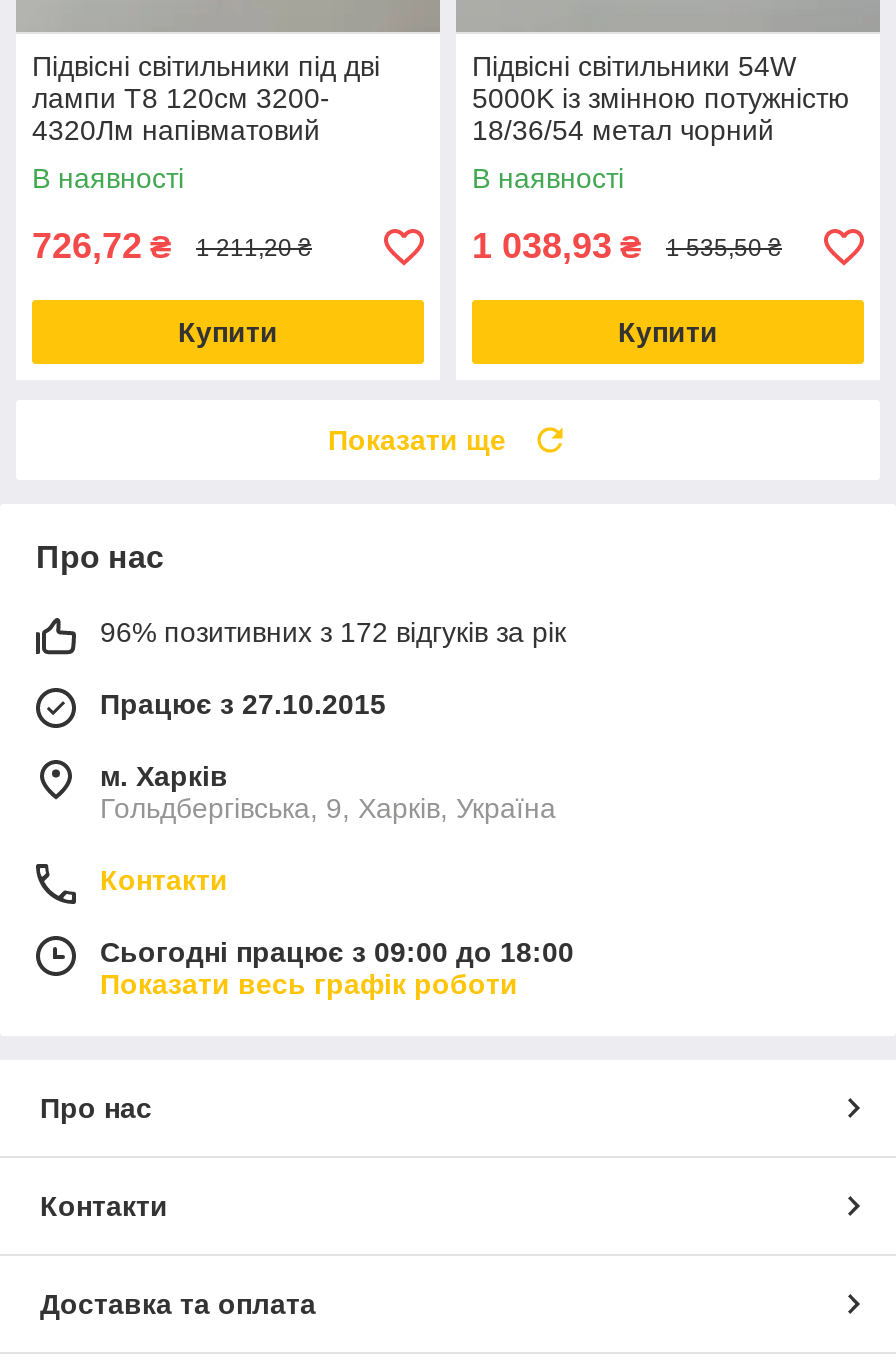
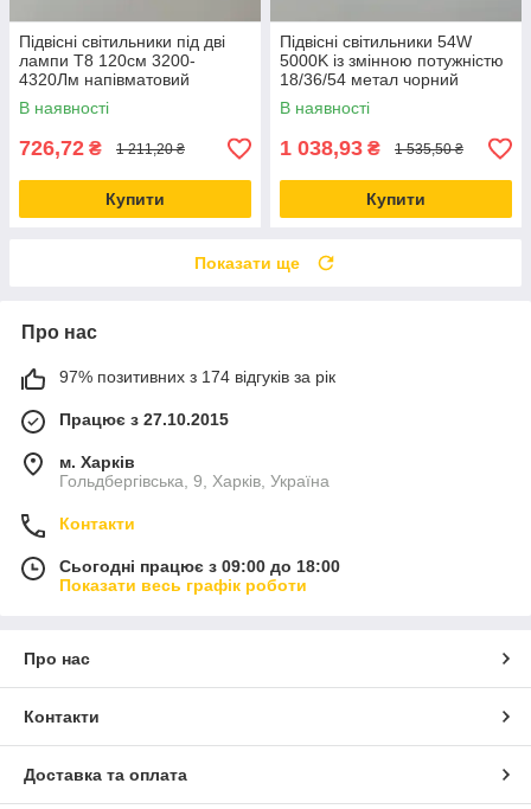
[100,617,566,649] 96% позитивних з 172 відгуків за рік -> [59,368,335,387] 97% позитивних з 174 відгуків за рік

